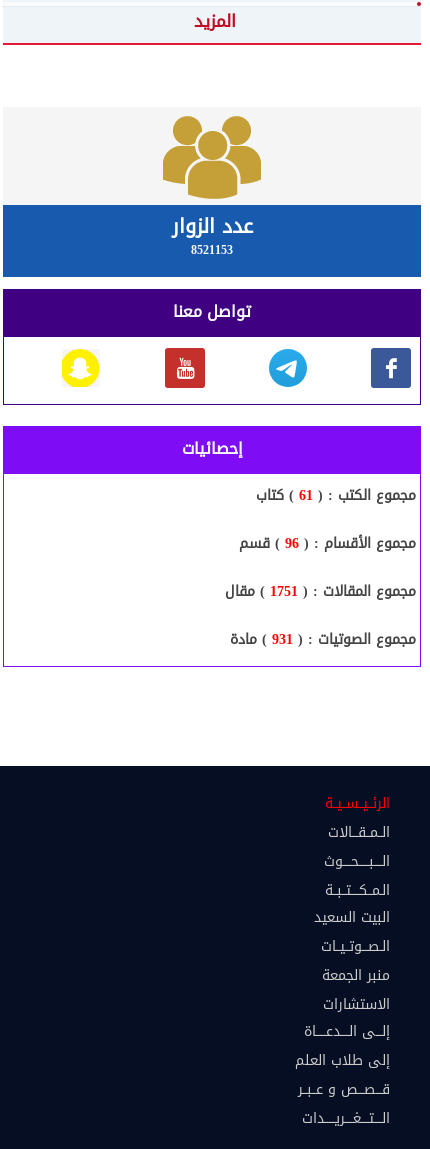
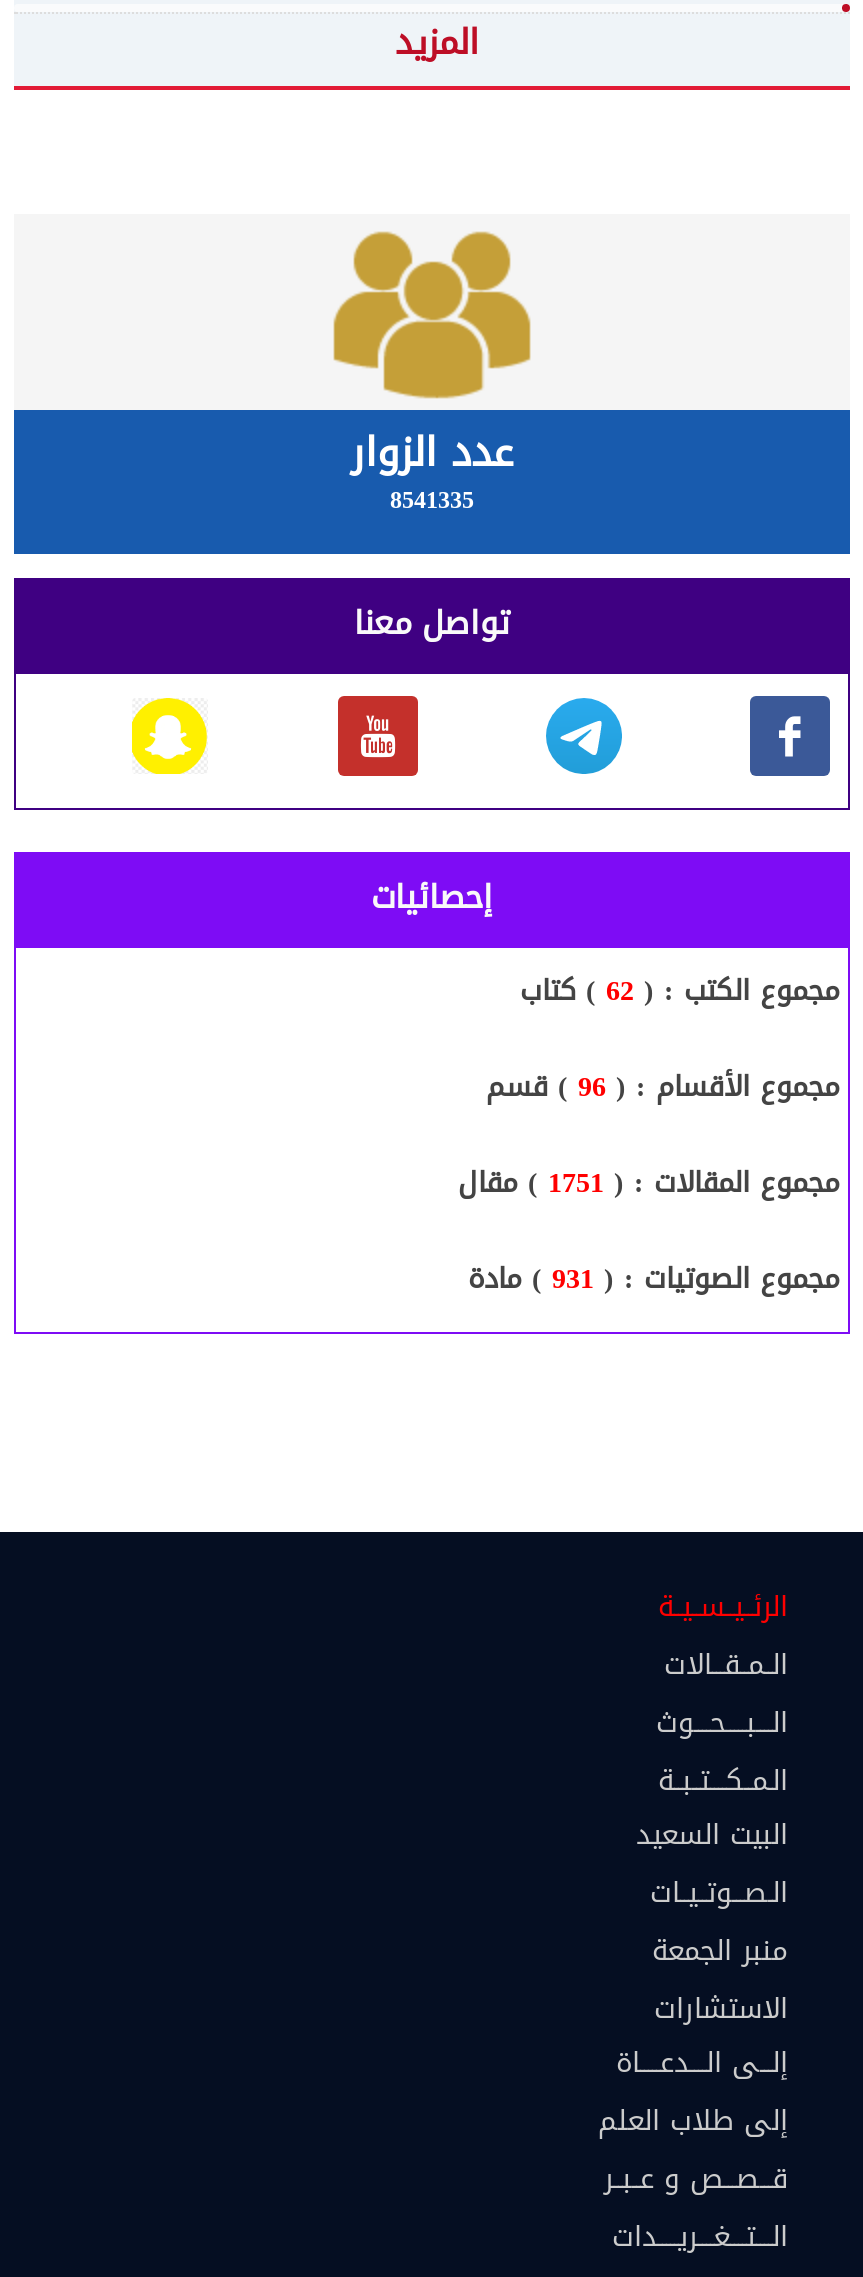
[191,239,233,261] 8521153 -> [390,478,474,522] 8541335
[256,482,416,509] مجموع الكتب : (61 ) كتاب -> [520,964,840,1018] مجموع الكتب : (62 ) كتاب

